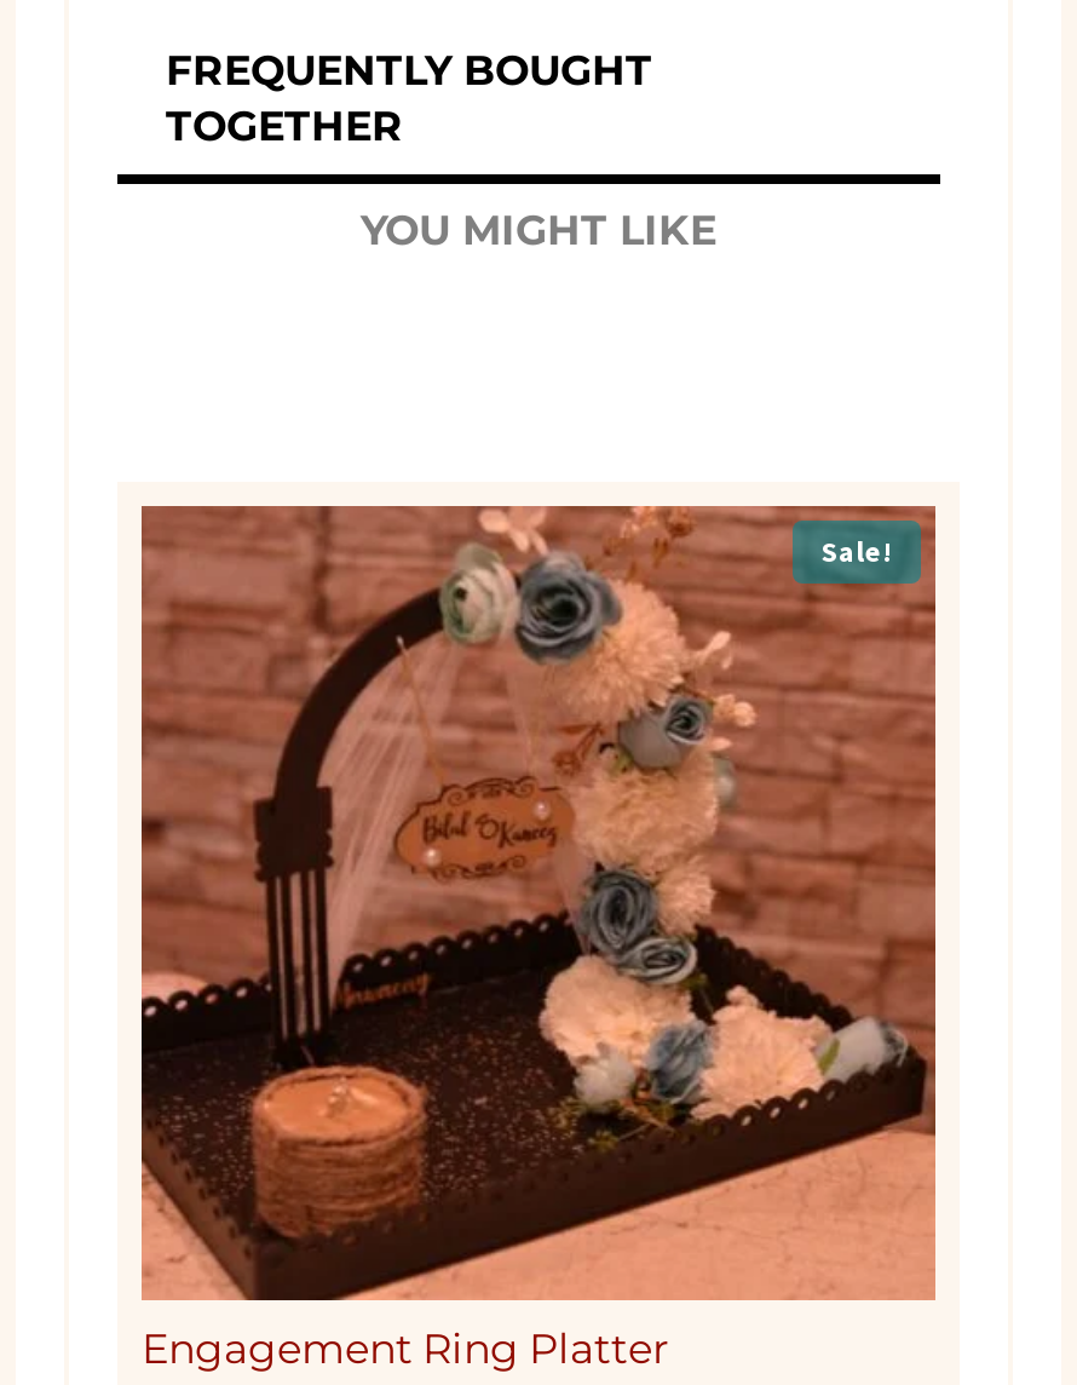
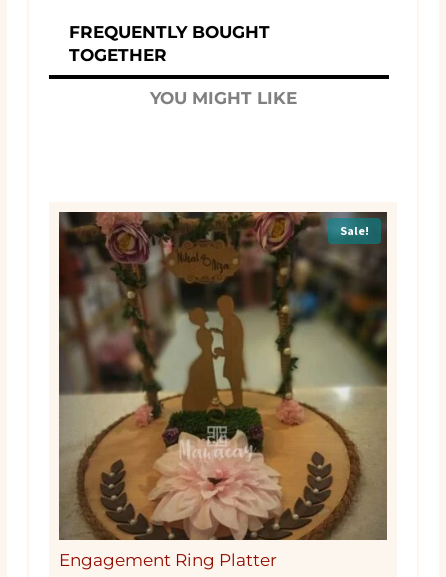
[139,504,938,1303] [image] -> [58,211,388,541] [image]

